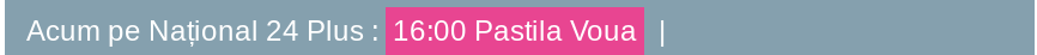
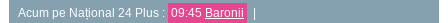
[26,14,637,48] Acum pe Național 24 Plus : 16:00 Pastila Voua -> [18,6,244,20] Acum pe Național 24 Plus : 09:45 Baronii

